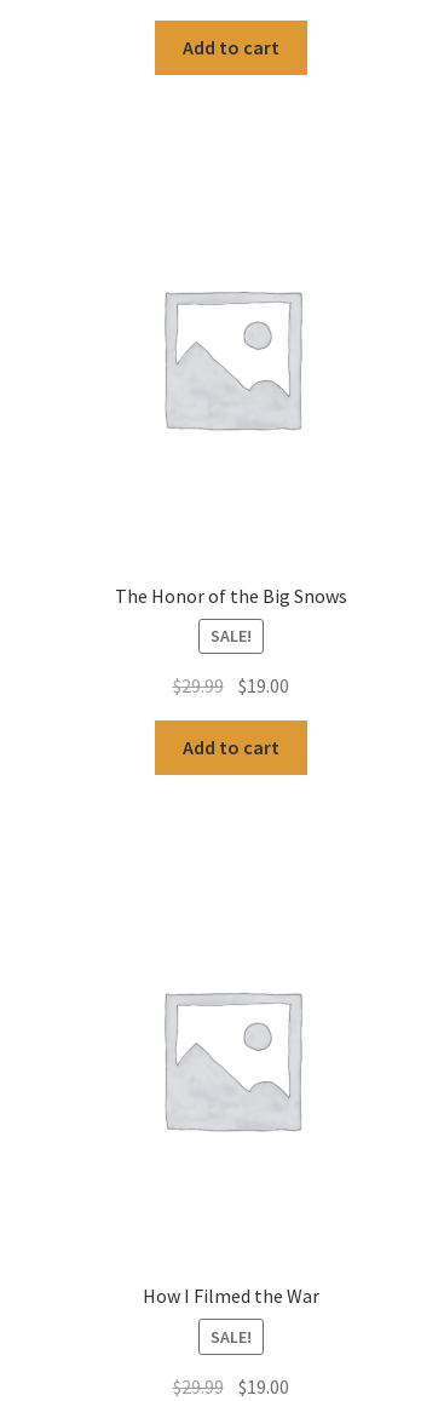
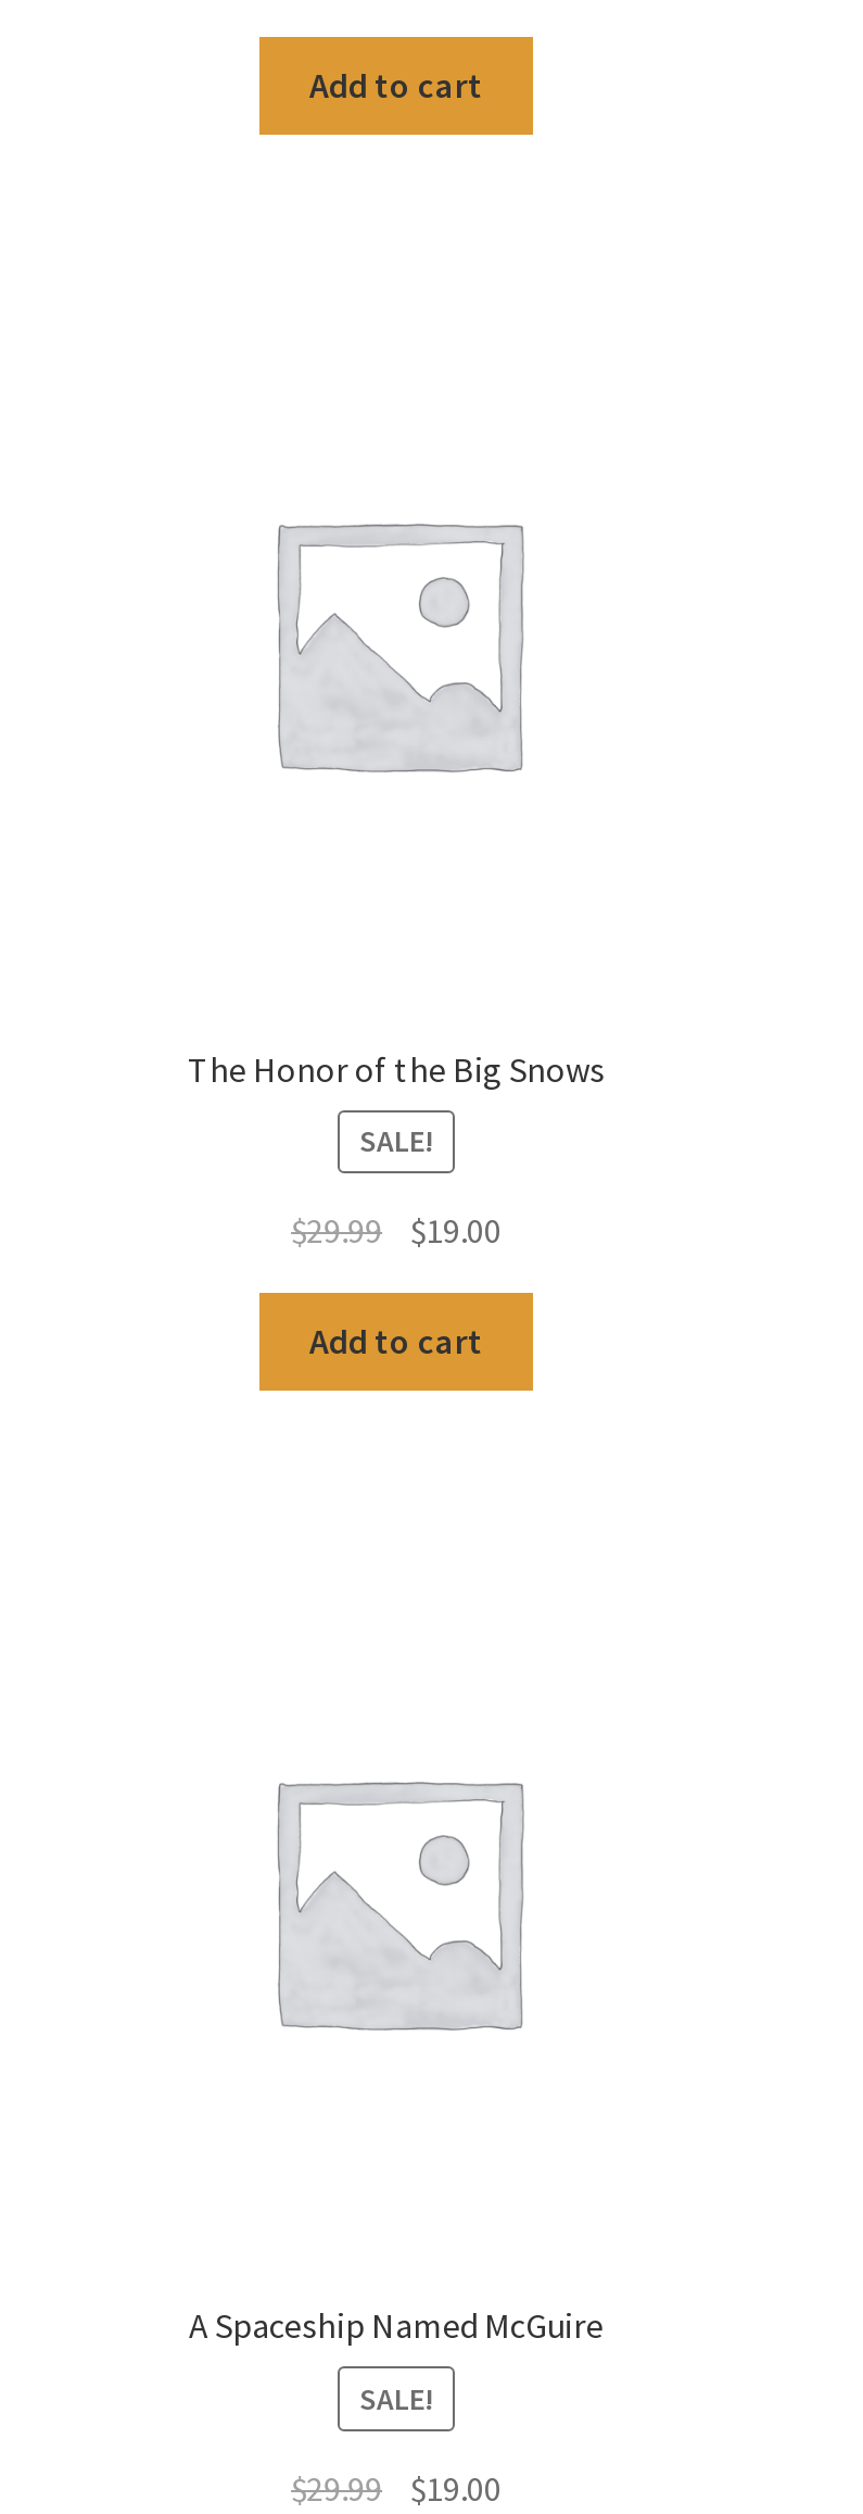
[143,1284,319,1308] How I Filmed the War -> [189,2304,604,2348] A Spaceship Named McGuire

